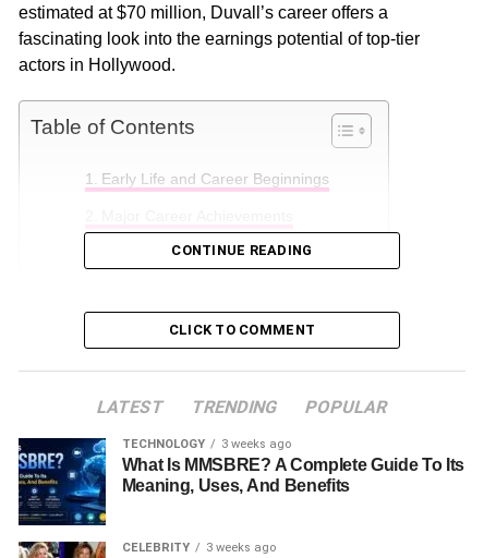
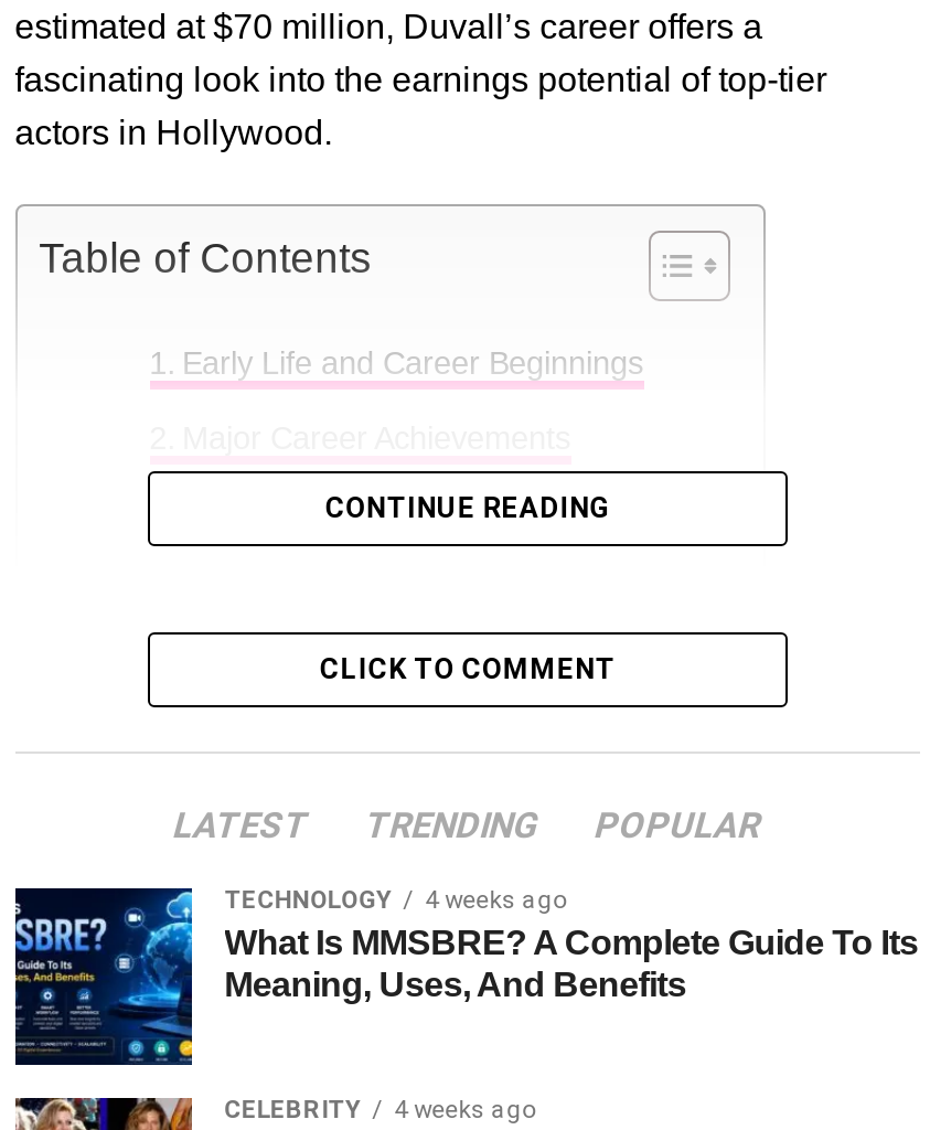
[122,437,291,452] TECHNOLOGY 3 weeks ago -> [224,886,566,914] TECHNOLOGY 4 weeks ago
[122,541,275,555] CELEBRITY 3 weeks ago -> [224,1095,535,1124] CELEBRITY 4 weeks ago

